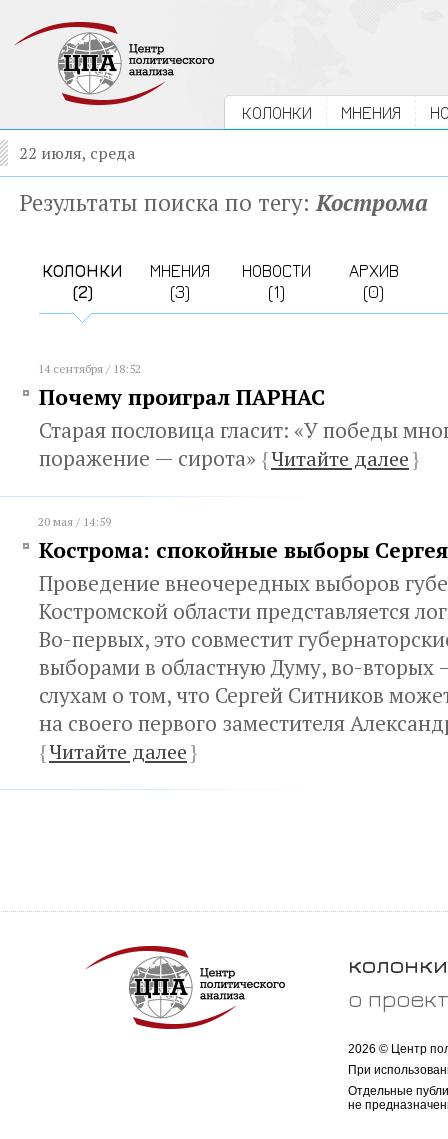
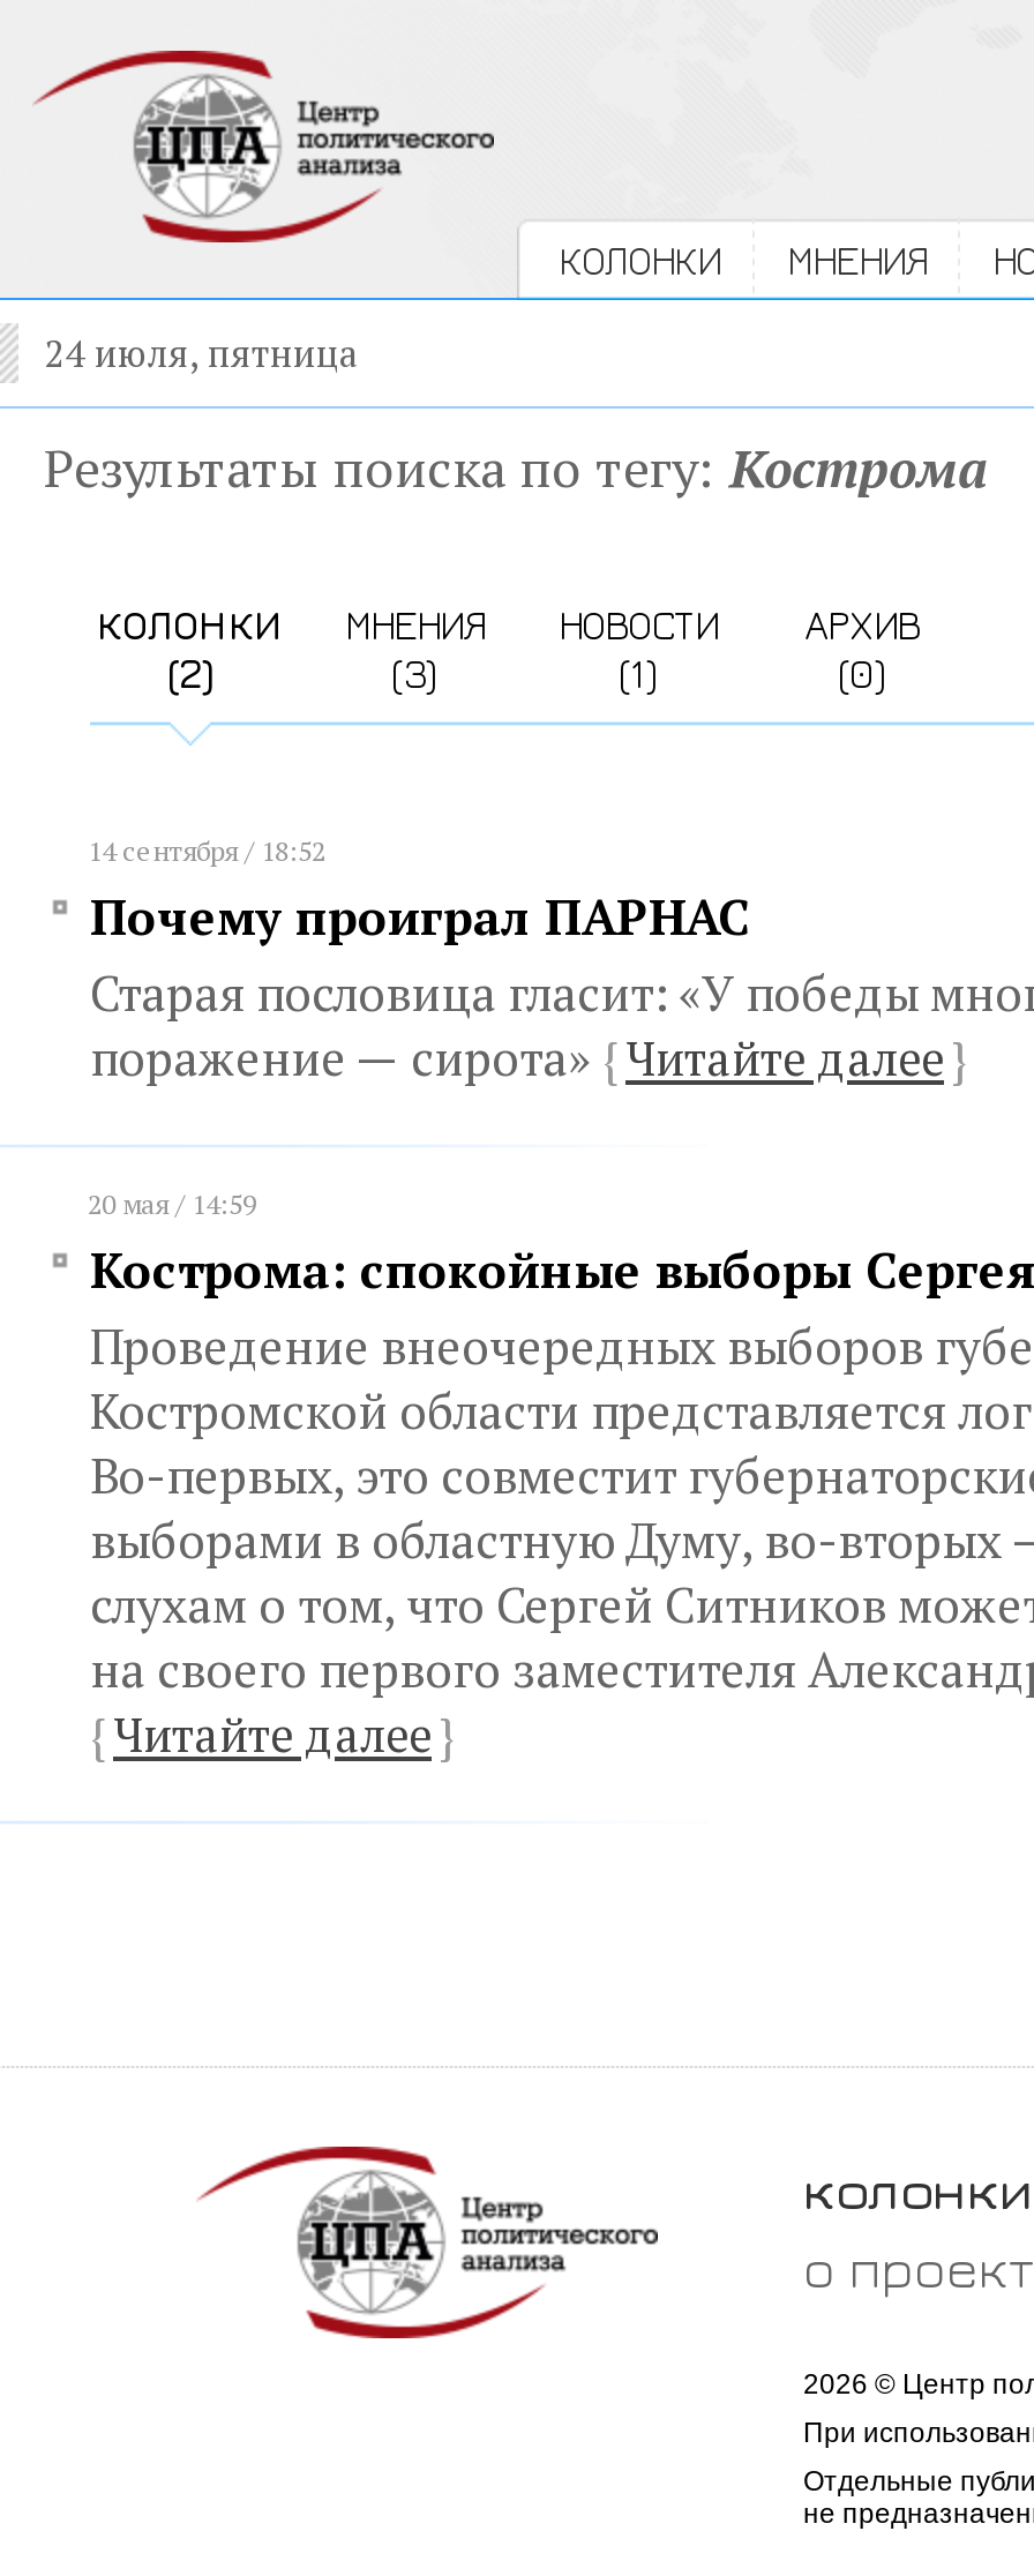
[19,142,135,164] 22 июля, среда -> [44,328,358,379] 24 июля, пятница

